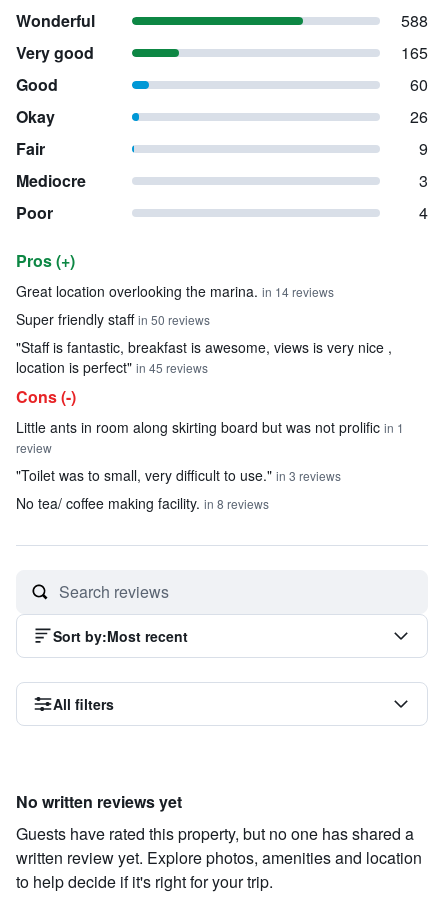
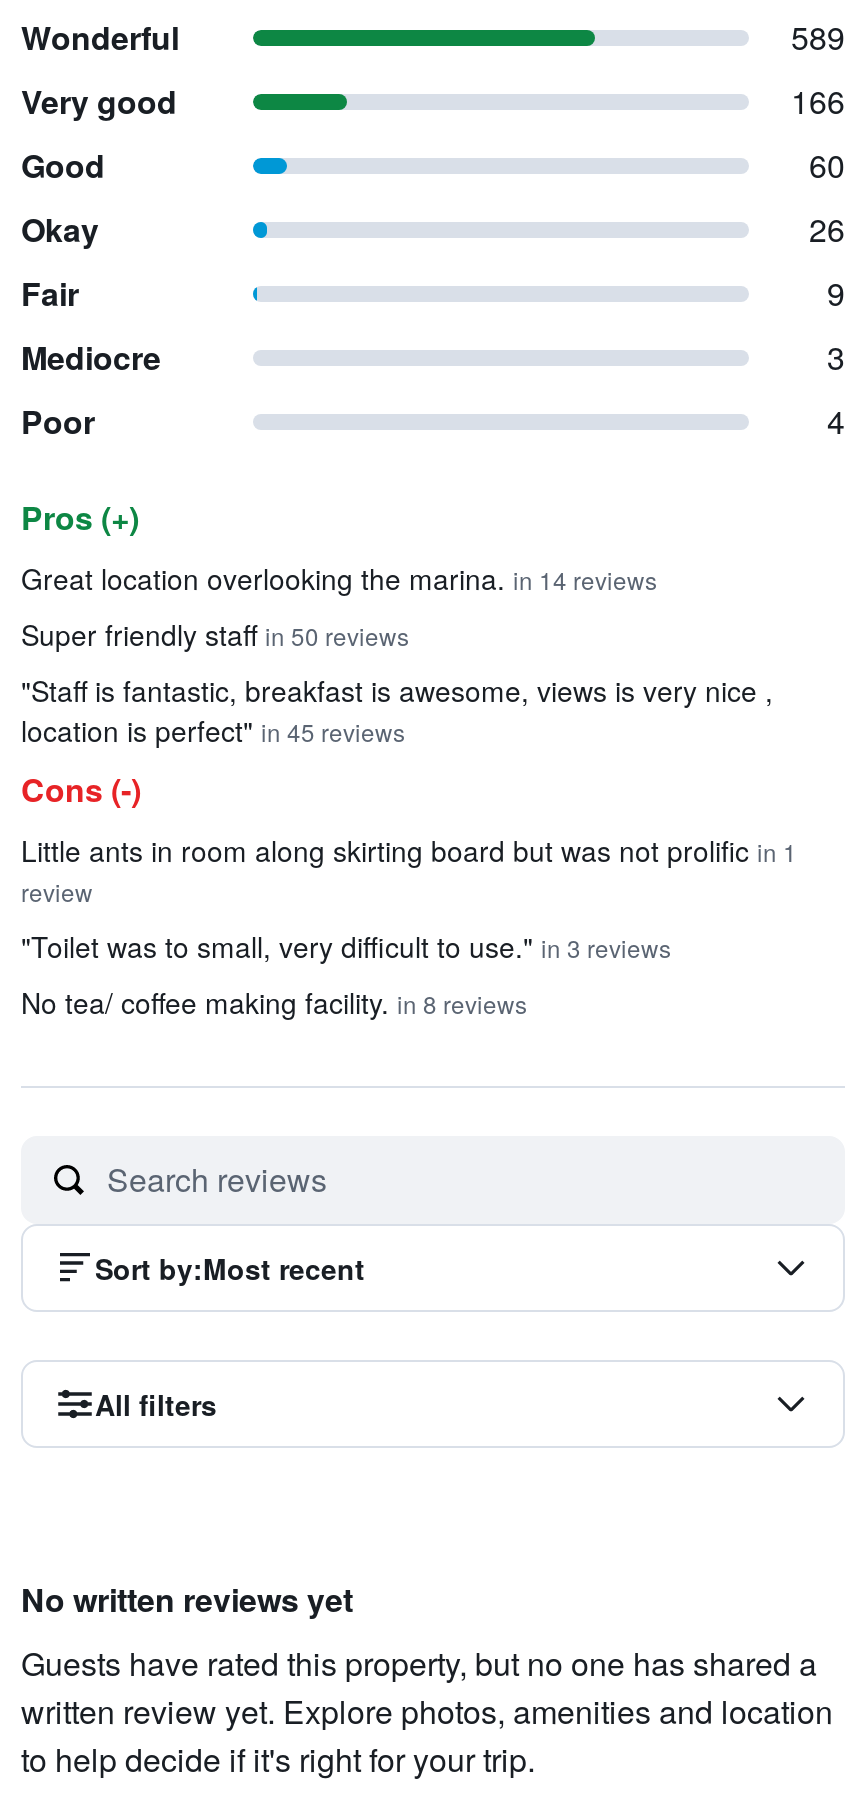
[401,9,428,32] 588 -> [791,14,845,60] 589
[401,41,428,64] 165 -> [791,78,845,124] 166

